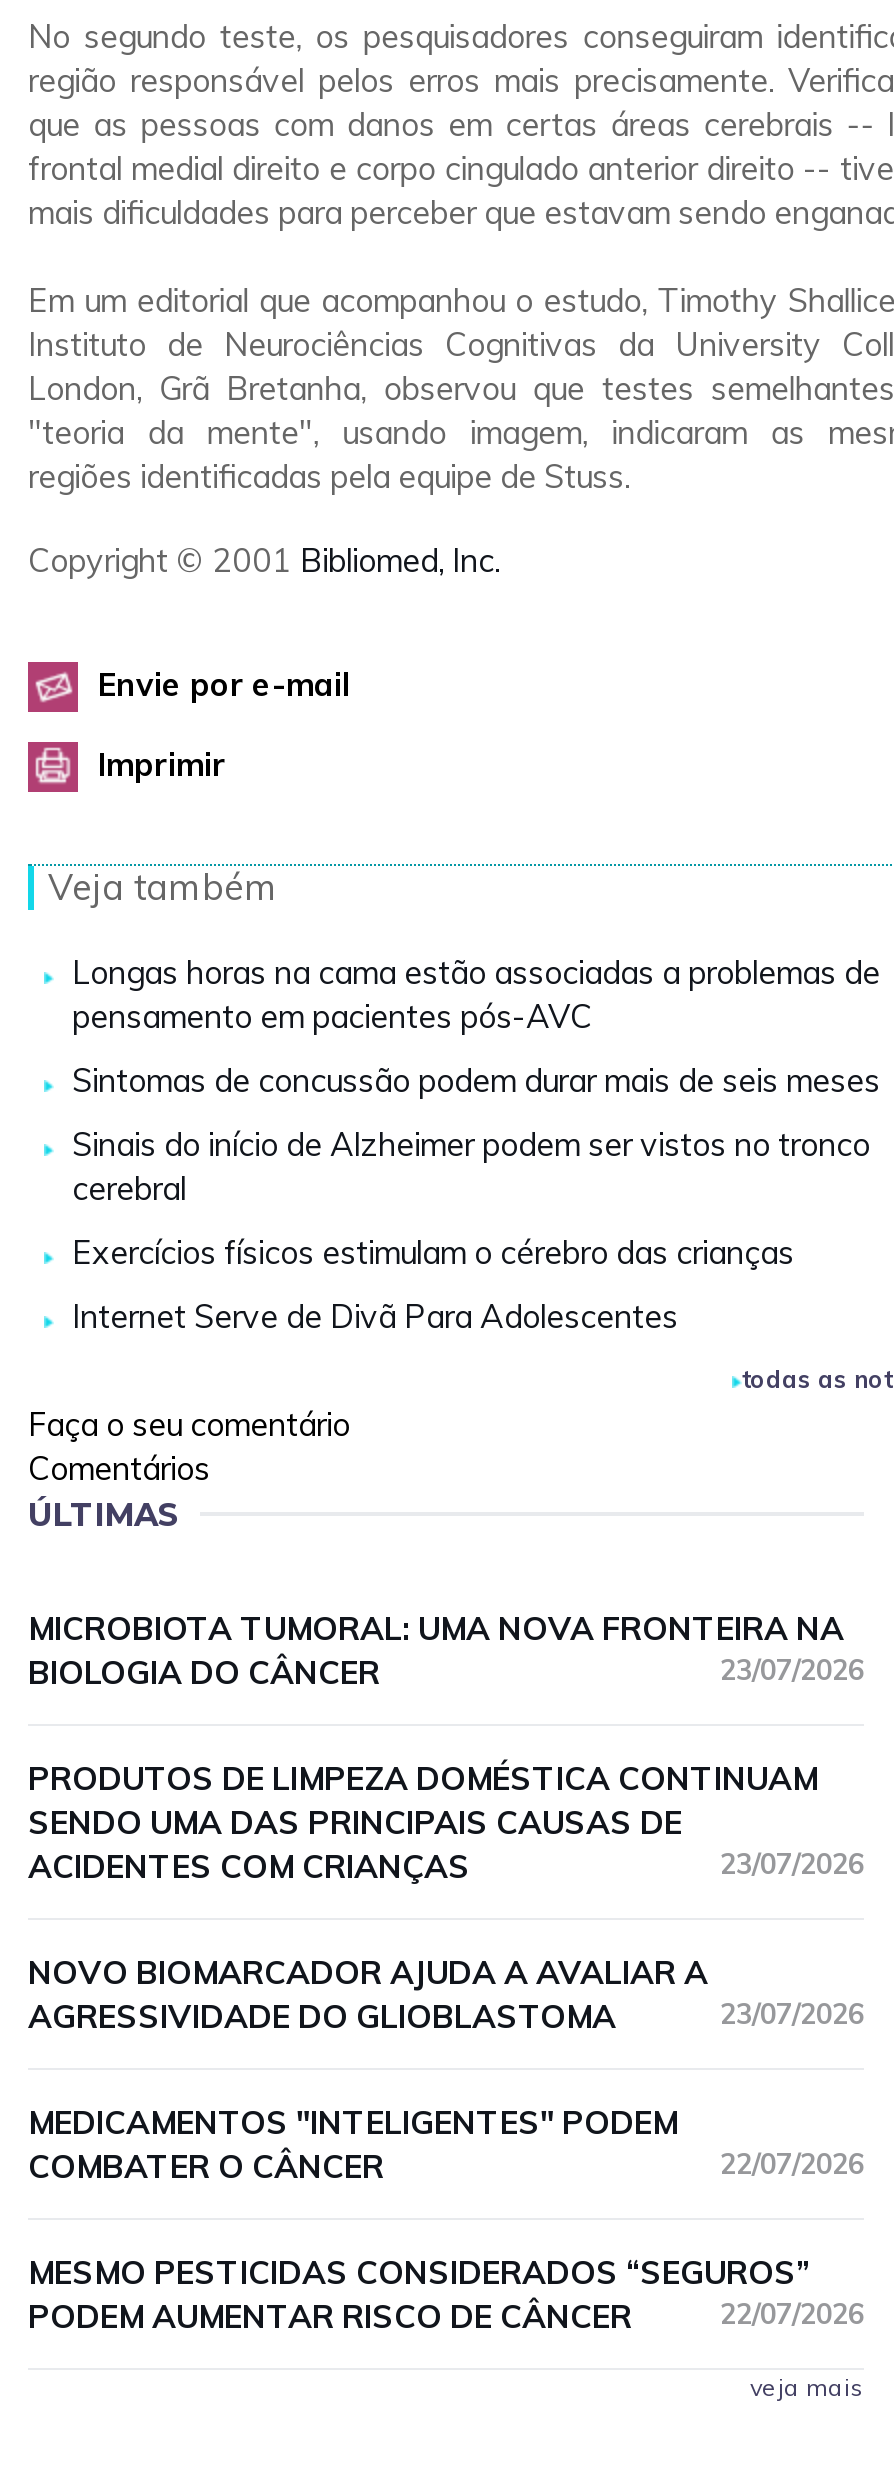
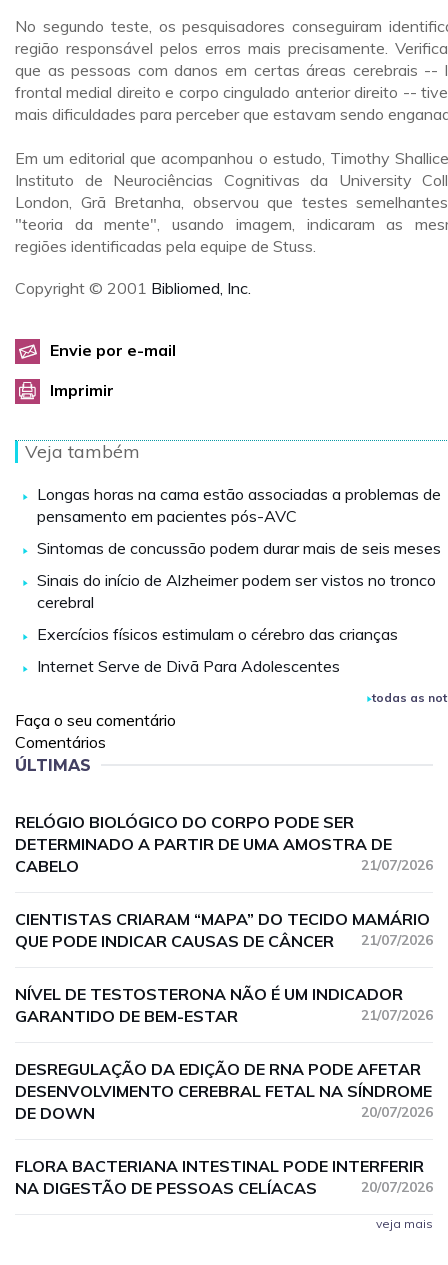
[28,1608,864,1692] MICROBIOTA TUMORAL: UMA NOVA FRONTEIRA NA | BIOLOGIA DO CÂNCER | 23/07/2026 -> [15,812,433,876] RELÓGIO BIOLÓGICO DO CORPO PODE SER | DETERMINADO A PARTIR DE UMA AMOSTRA DE | CABELO | 21/07/2026
[28,1758,864,1886] PRODUTOS DE LIMPEZA DOMÉSTICA CONTINUAM | SENDO UMA DAS PRINCIPAIS CAUSAS DE | ACIDENTES COM CRIANÇAS | 23/07/2026 -> [15,909,433,951] CIENTISTAS CRIARAM “MAPA” DO TECIDO MAMÁRIO | QUE PODE INDICAR CAUSAS DE CÂNCER | 21/07/2026
[28,1952,864,2036] NOVO BIOMARCADOR AJUDA A AVALIAR A | AGRESSIVIDADE DO GLIOBLASTOMA | 23/07/2026 -> [15,984,433,1026] NÍVEL DE TESTOSTERONA NÃO É UM INDICADOR | GARANTIDO DE BEM-ESTAR | 21/07/2026
[28,2102,864,2186] MEDICAMENTOS "INTELIGENTES" PODEM | COMBATER O CÂNCER | 22/07/2026 -> [15,1059,433,1123] DESREGULAÇÃO DA EDIÇÃO DE RNA PODE AFETAR | DESENVOLVIMENTO CEREBRAL FETAL NA SÍNDROME | DE DOWN | 20/07/2026
[28,2252,864,2336] MESMO PESTICIDAS CONSIDERADOS “SEGUROS” | PODEM AUMENTAR RISCO DE CÂNCER | 22/07/2026 -> [15,1156,433,1198] FLORA BACTERIANA INTESTINAL PODE INTERFERIR | NA DIGESTÃO DE PESSOAS CELÍACAS | 20/07/2026

